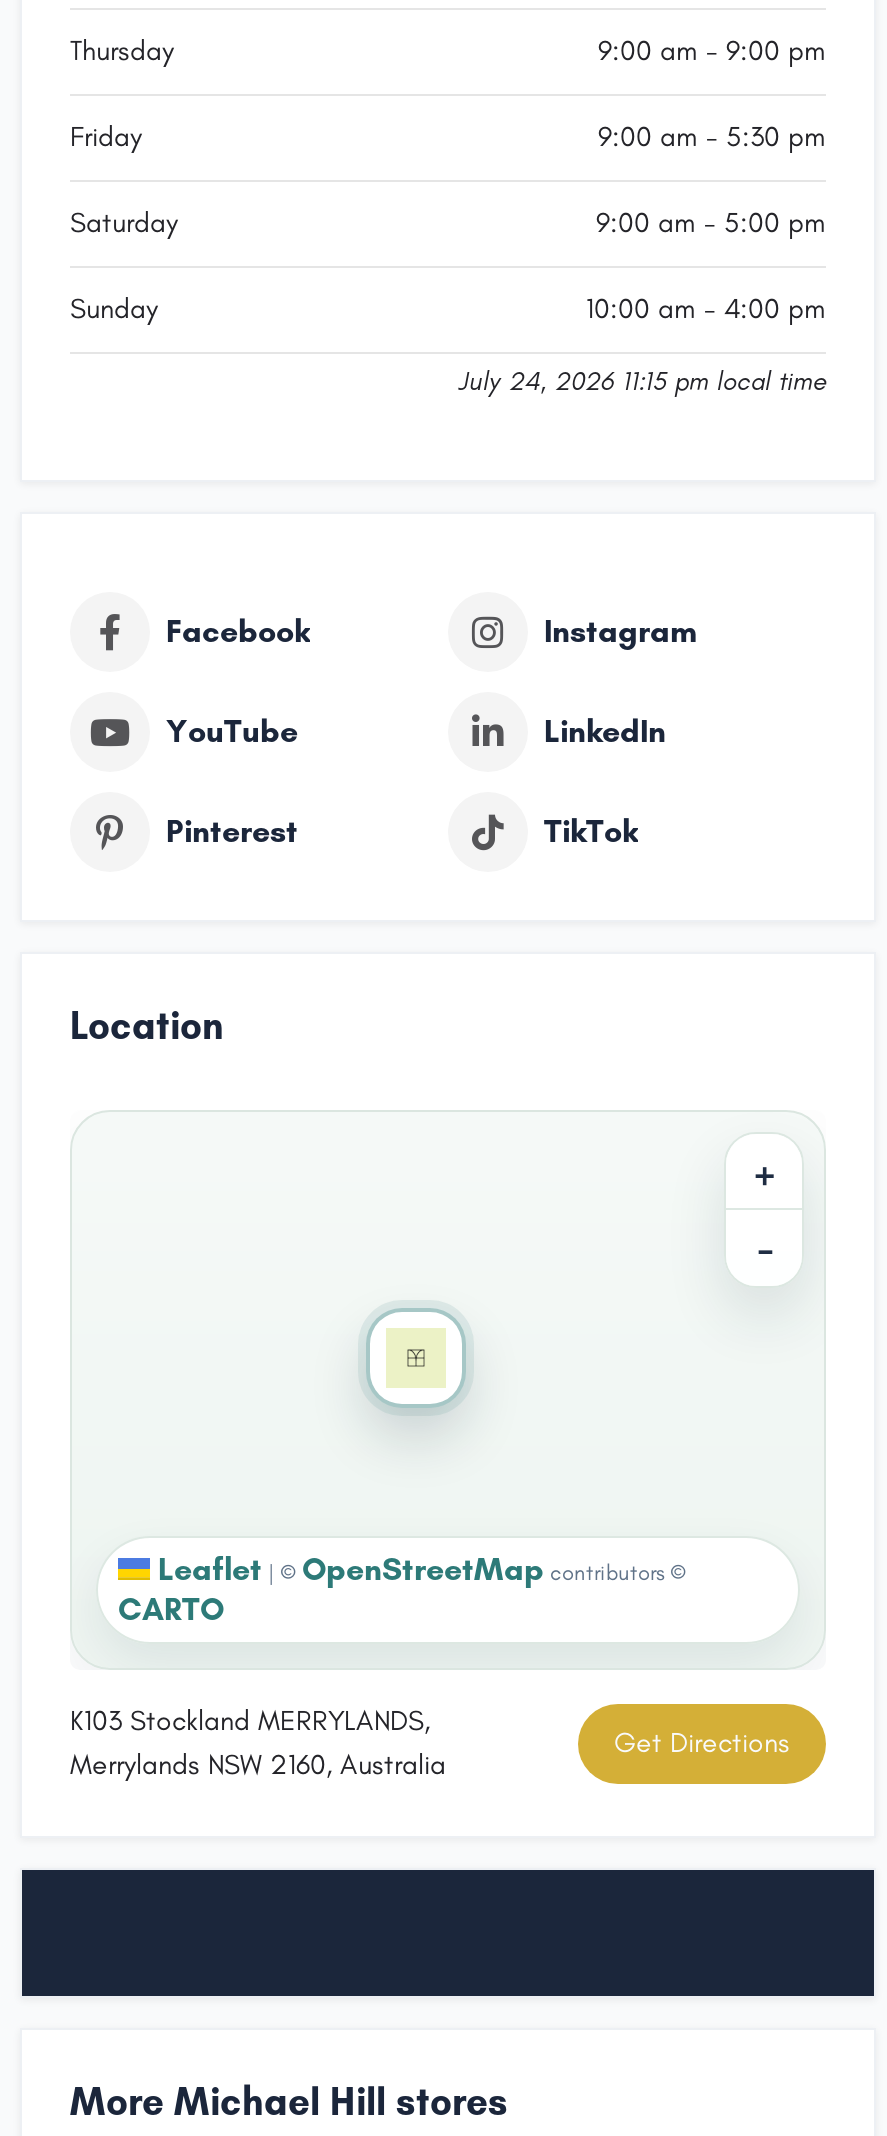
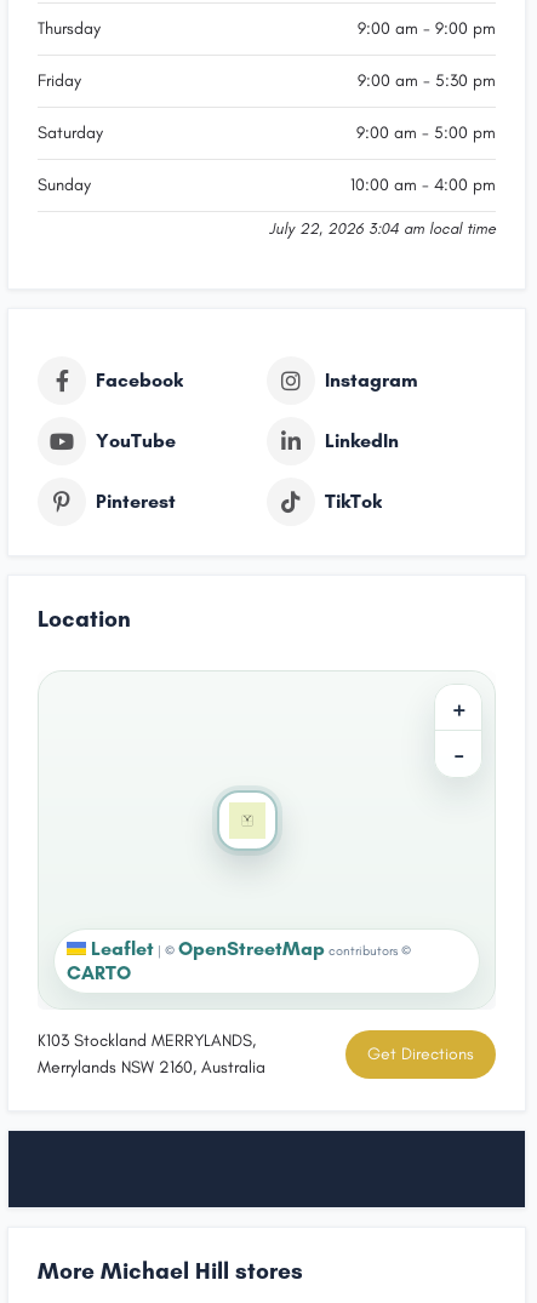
[458,366,826,396] July 24, 2026 11:15 pm local time -> [269,219,496,237] July 22, 2026 3:04 am local time

